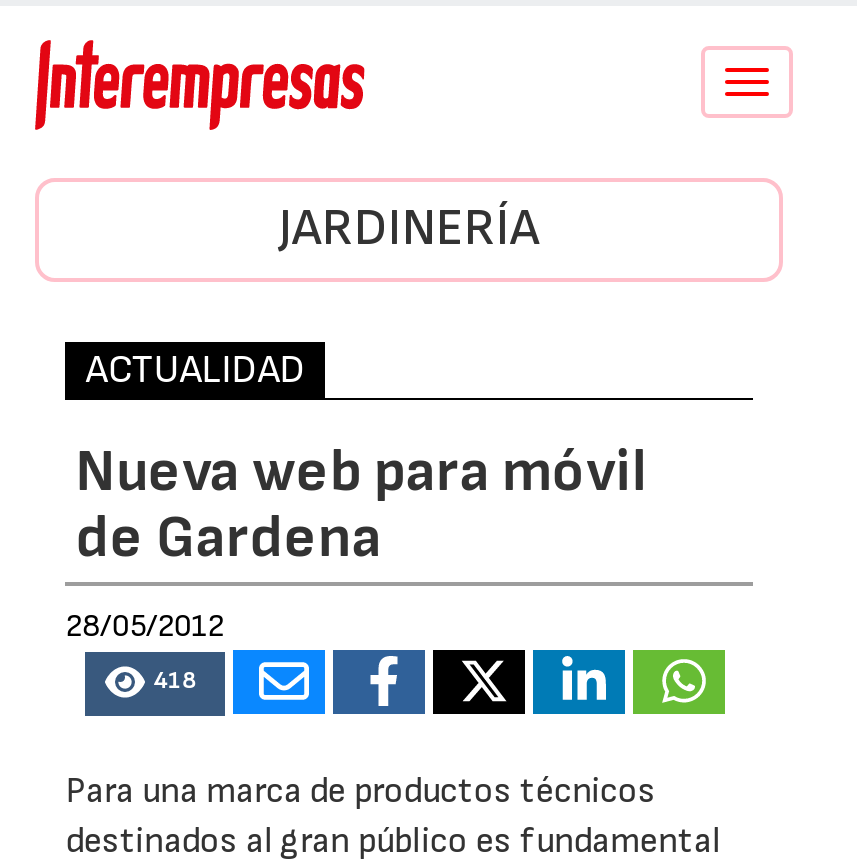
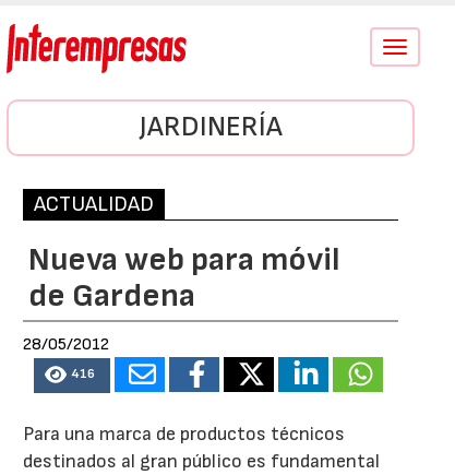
[154,666,198,696] 418 -> [72,366,94,382] 416

